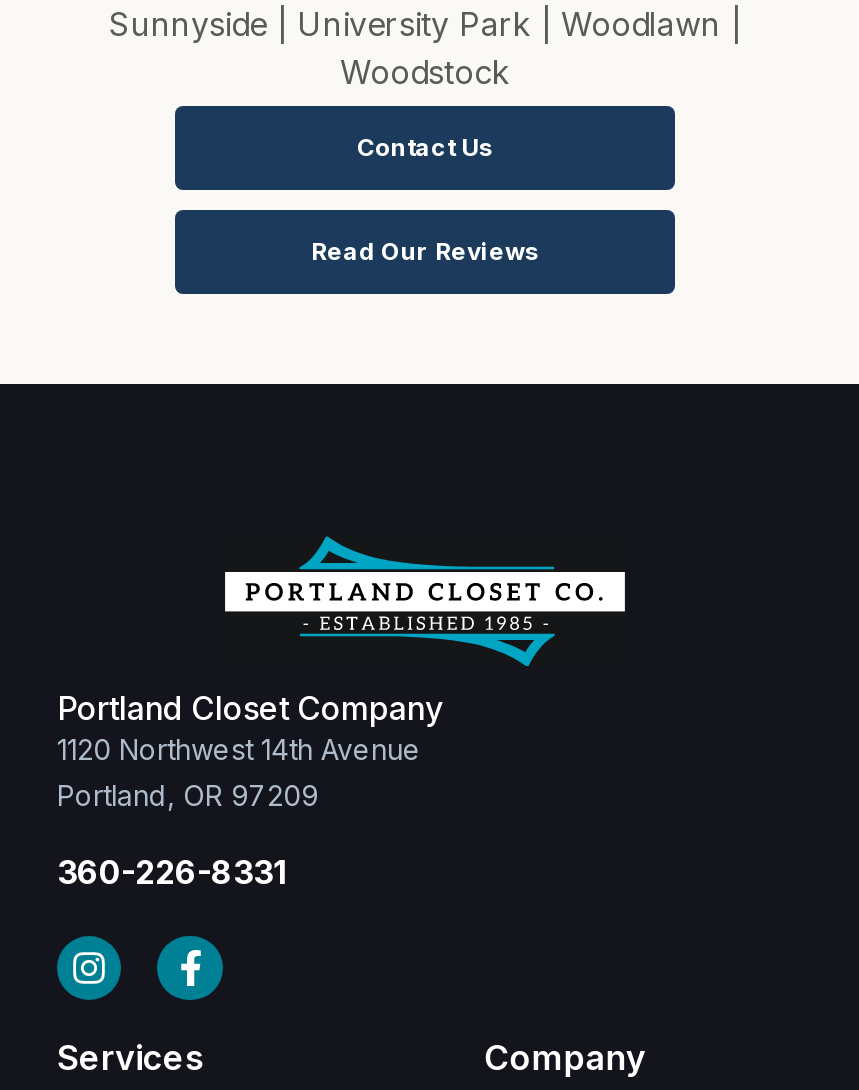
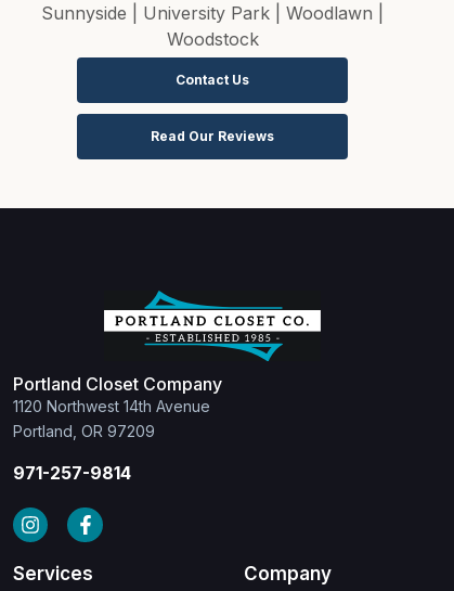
[57,851,285,891] 360-226-8331 -> [13,461,131,483] 971-257-9814

